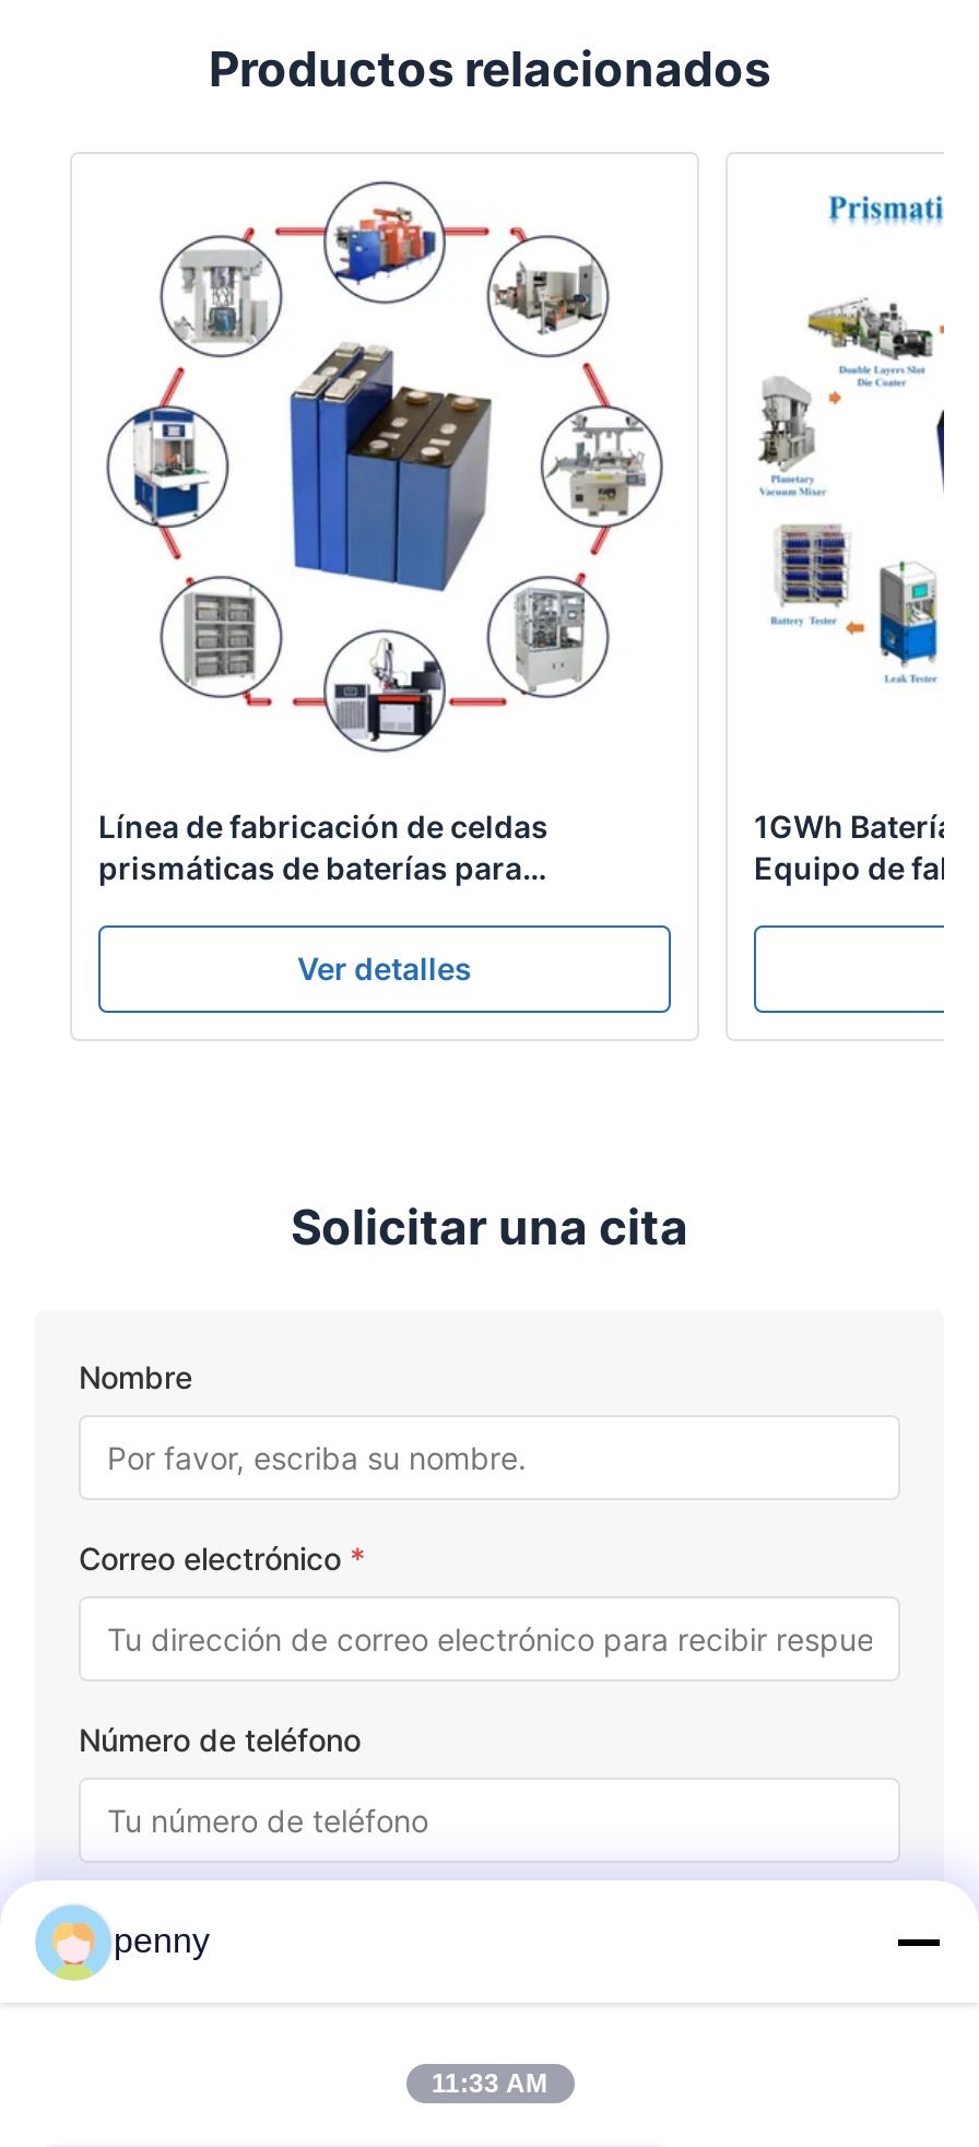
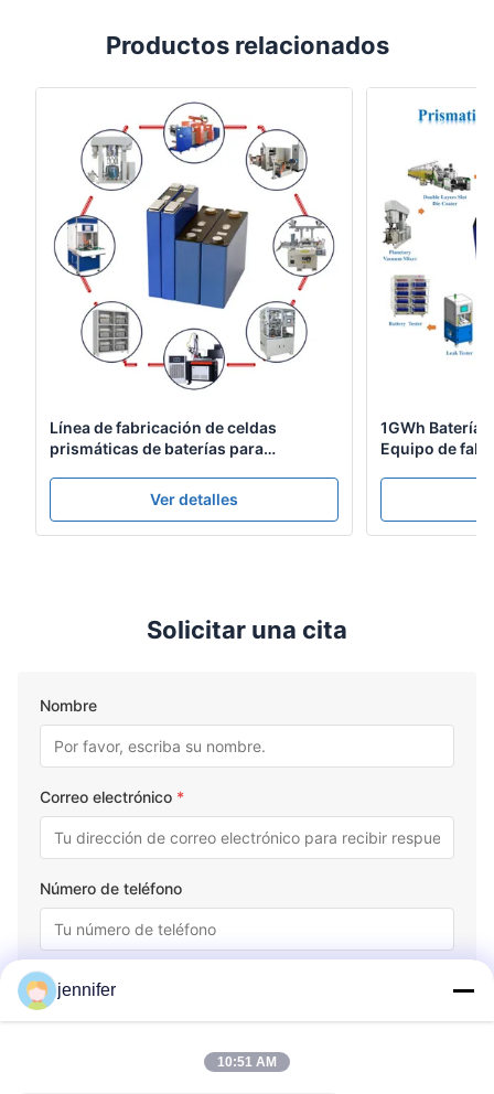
[114,1922,210,1959] penny -> [57,980,116,999] jennifer
[432,2068,547,2099] 11:33 AM -> [217,1054,277,1070] 10:51 AM

